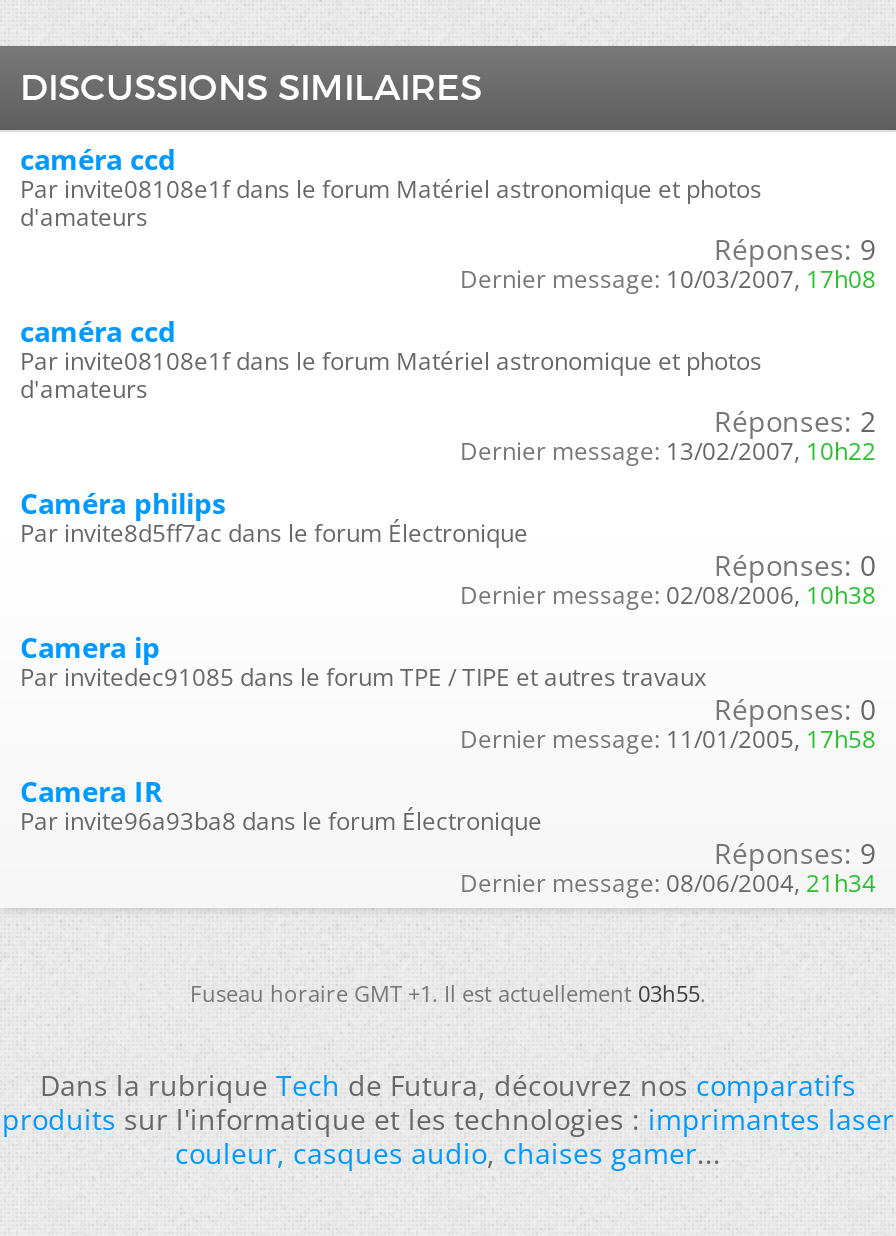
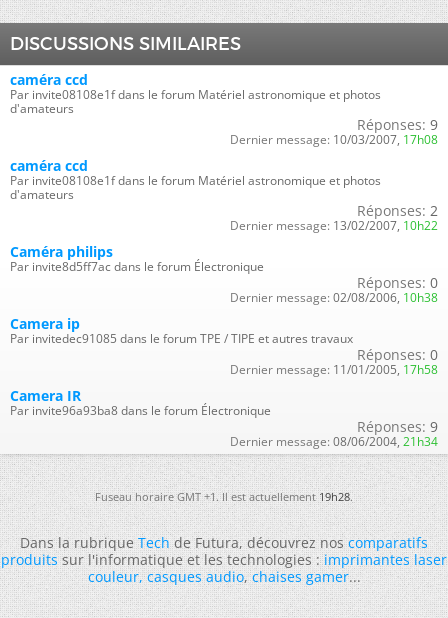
[190,978,706,1008] Fuseau horaire GMT +1. Il est actuellement 03h55. -> [95,489,353,504] Fuseau horaire GMT +1. Il est actuellement 19h28.

